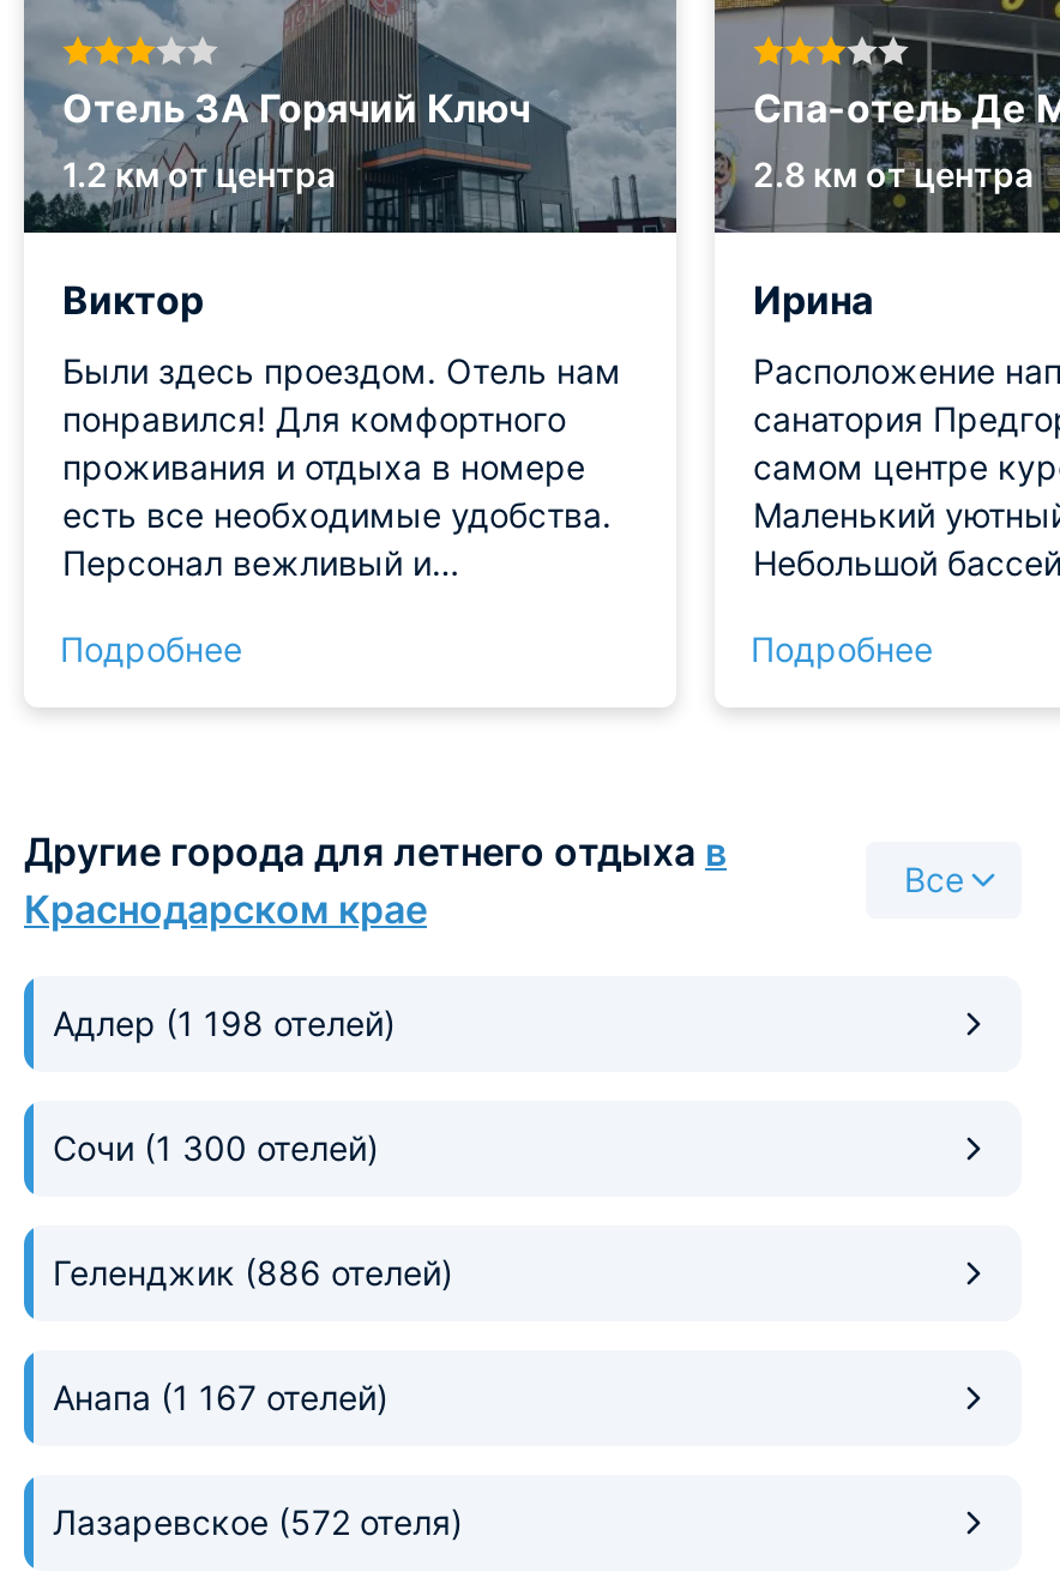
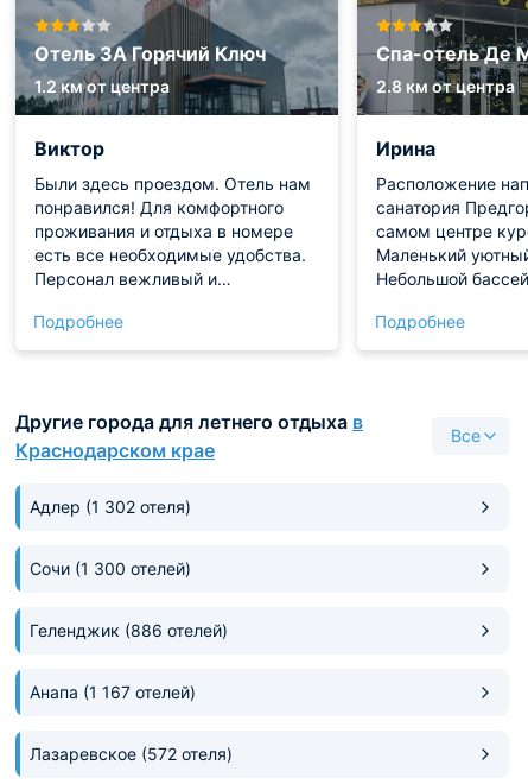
[53,1002,396,1043] Адлер (1 198 отелей) -> [30,497,191,517] Адлер (1 302 отеля)

